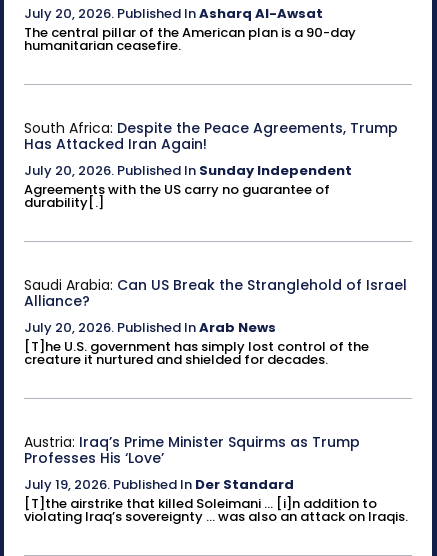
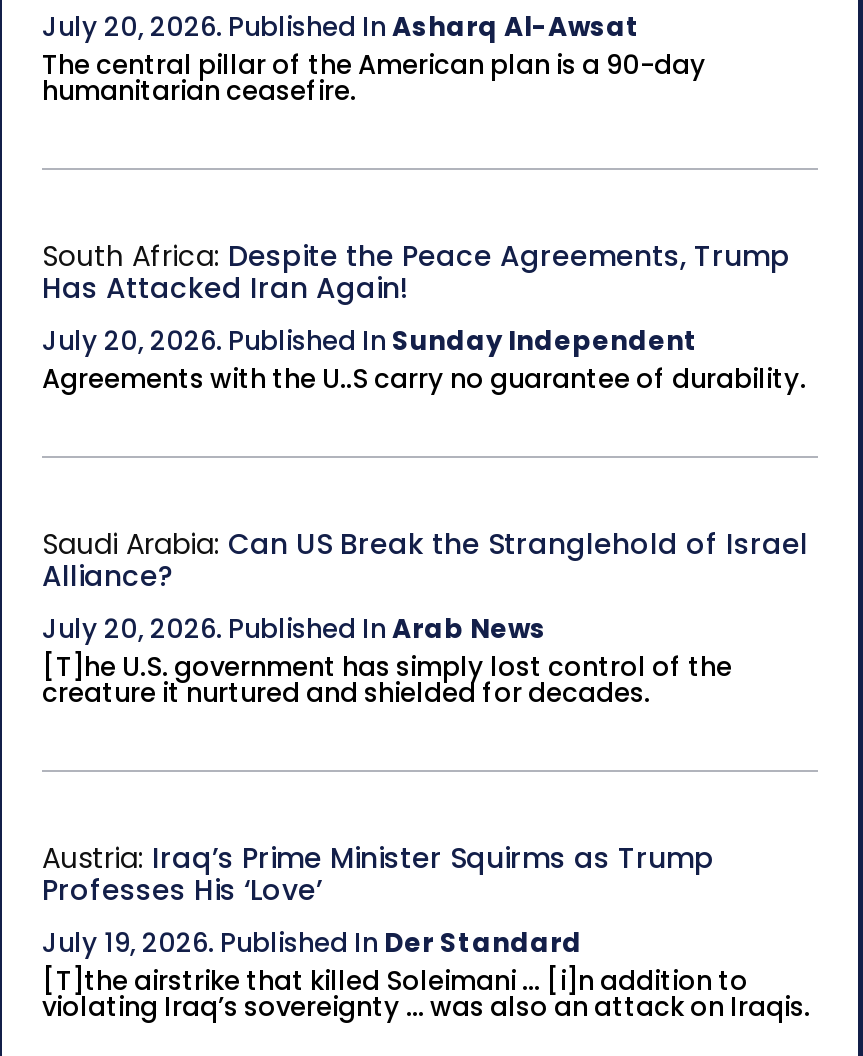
[24,180,330,212] Agreements with the US carry no guarantee of | durability[.] -> [42,360,806,398] Agreements with the U..S carry no guarantee of durability.

